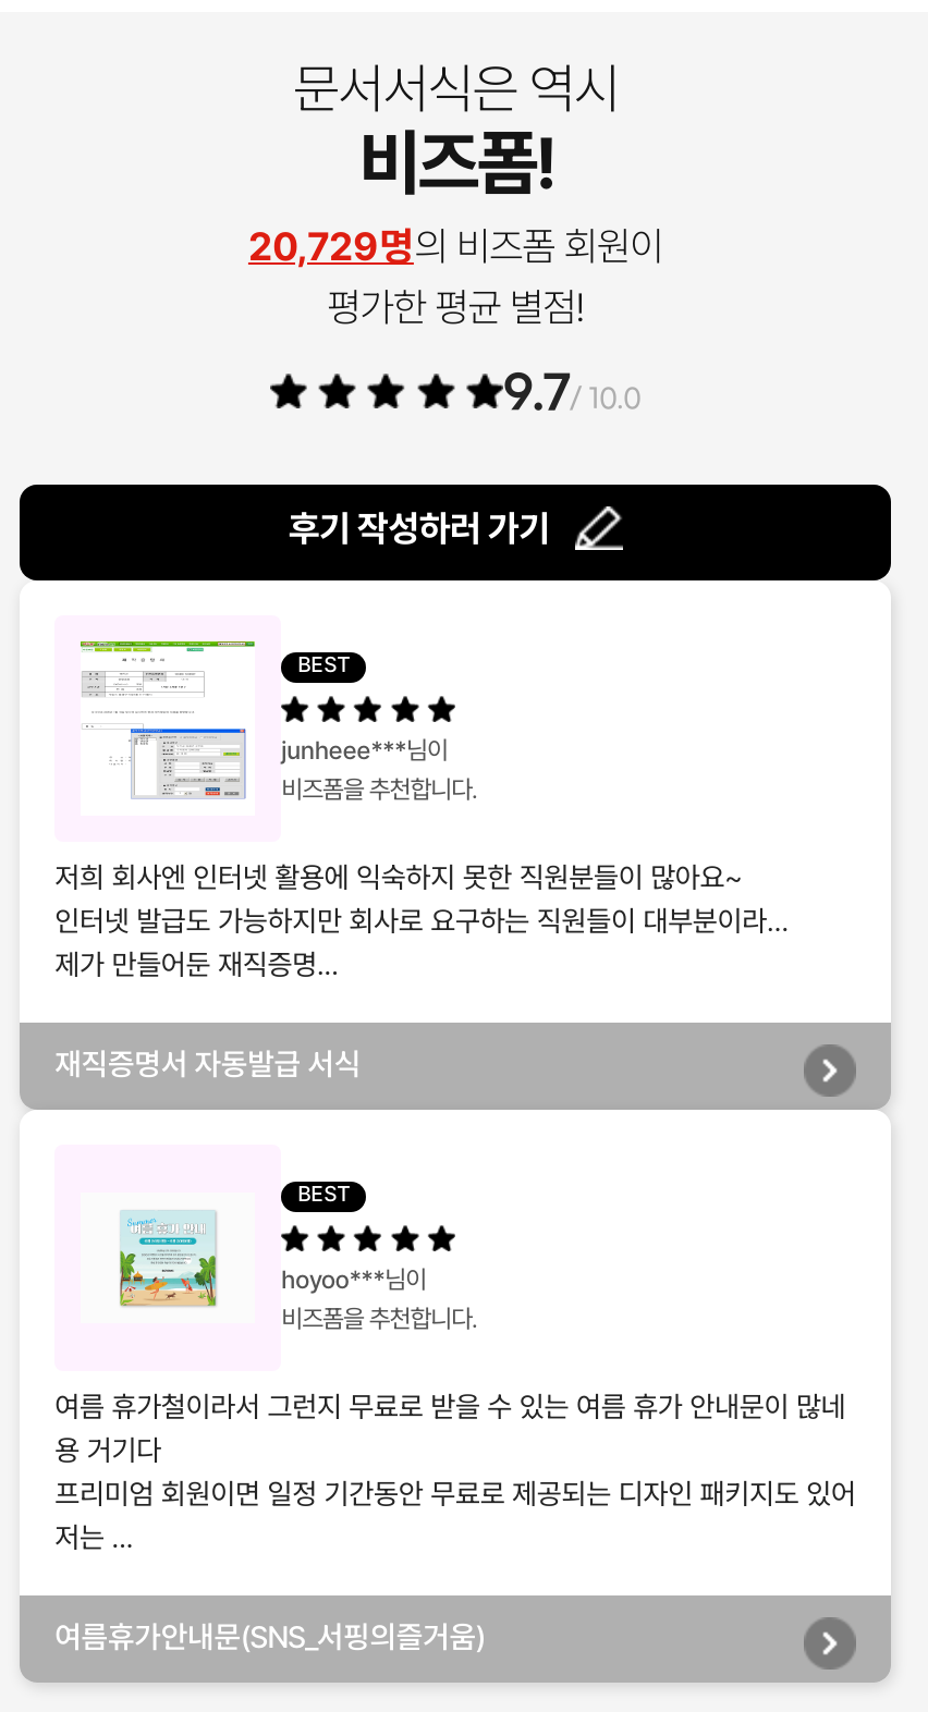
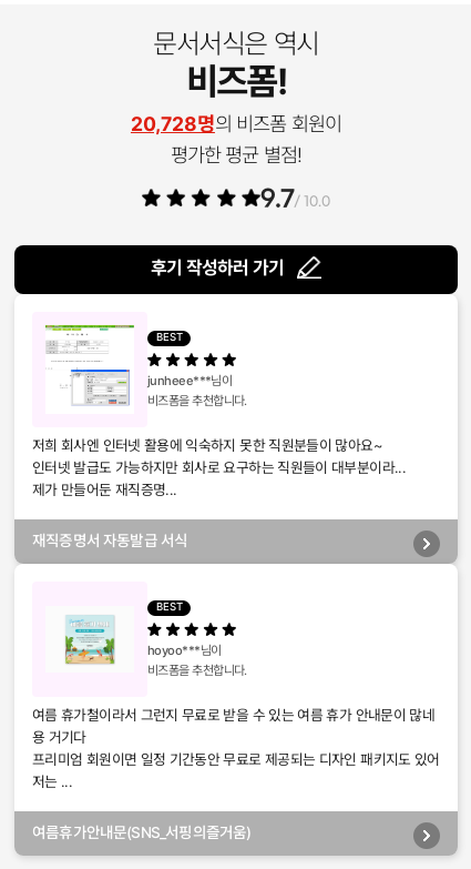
[248,223,662,269] 20,729명의 비즈폼 회원이 -> [131,112,341,135] 20,728명의 비즈폼 회원이

